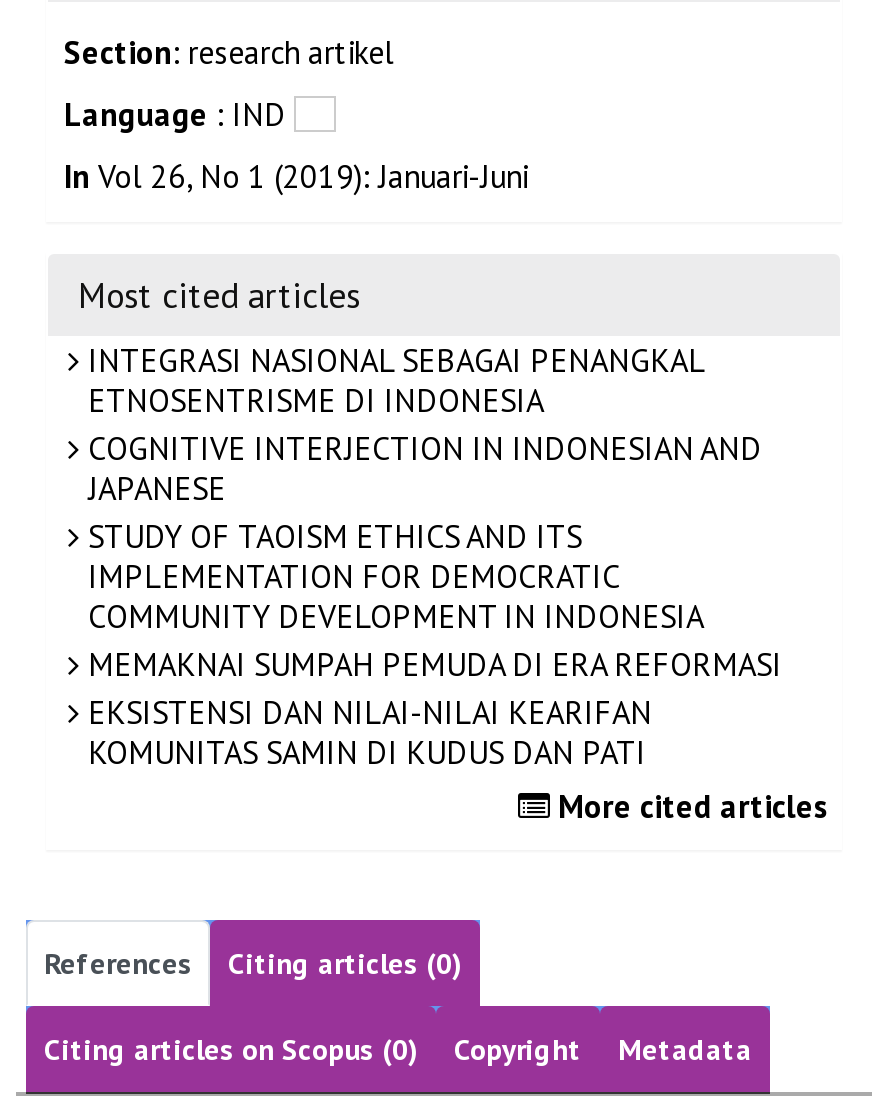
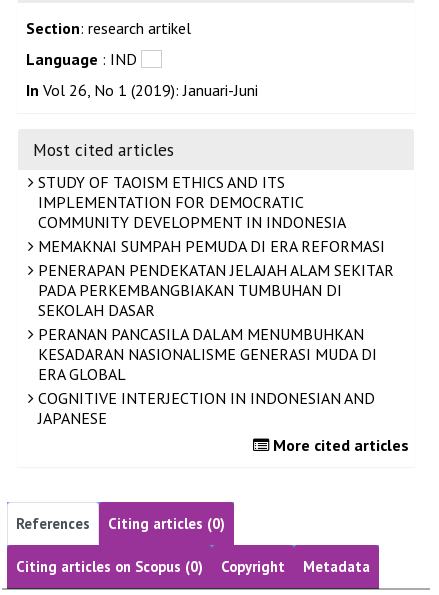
[80,339,706,419] INTEGRASI NASIONAL SEBAGAI PENANGKAL | ETNOSENTRISME DI INDONESIA -> none
moved [80,427,762,507] -> [34,387,375,427]: COGNITIVE INTERJECTION IN INDONESIAN AND | JAPANESE
moved [80,515,782,683] -> [34,171,385,255]: STUDY OF TAOISM ETHICS AND ITS | IMPLEMENTATION FOR DEMOCRATIC | COMMUNITY DEVELOPMENT IN INDONESIA | MEMAKNAI SUMPAH PEMUDA DI ERA REFORMASI
[80,691,652,771] EKSISTENSI DAN NILAI-NILAI KEARIFAN | KOMUNITAS SAMIN DI KUDUS DAN PATI -> [34,259,394,383] PENERAPAN PENDEKATAN JELAJAH ALAM SEKITAR | PADA PERKEMBANGBIAKAN TUMBUHAN DI | SEKOLAH DASAR | PERANAN PANCASILA DALAM MENUMBUHKAN | KESADARAN NASIONALISME GENERASI MUDA DI | ERA GLOBAL

